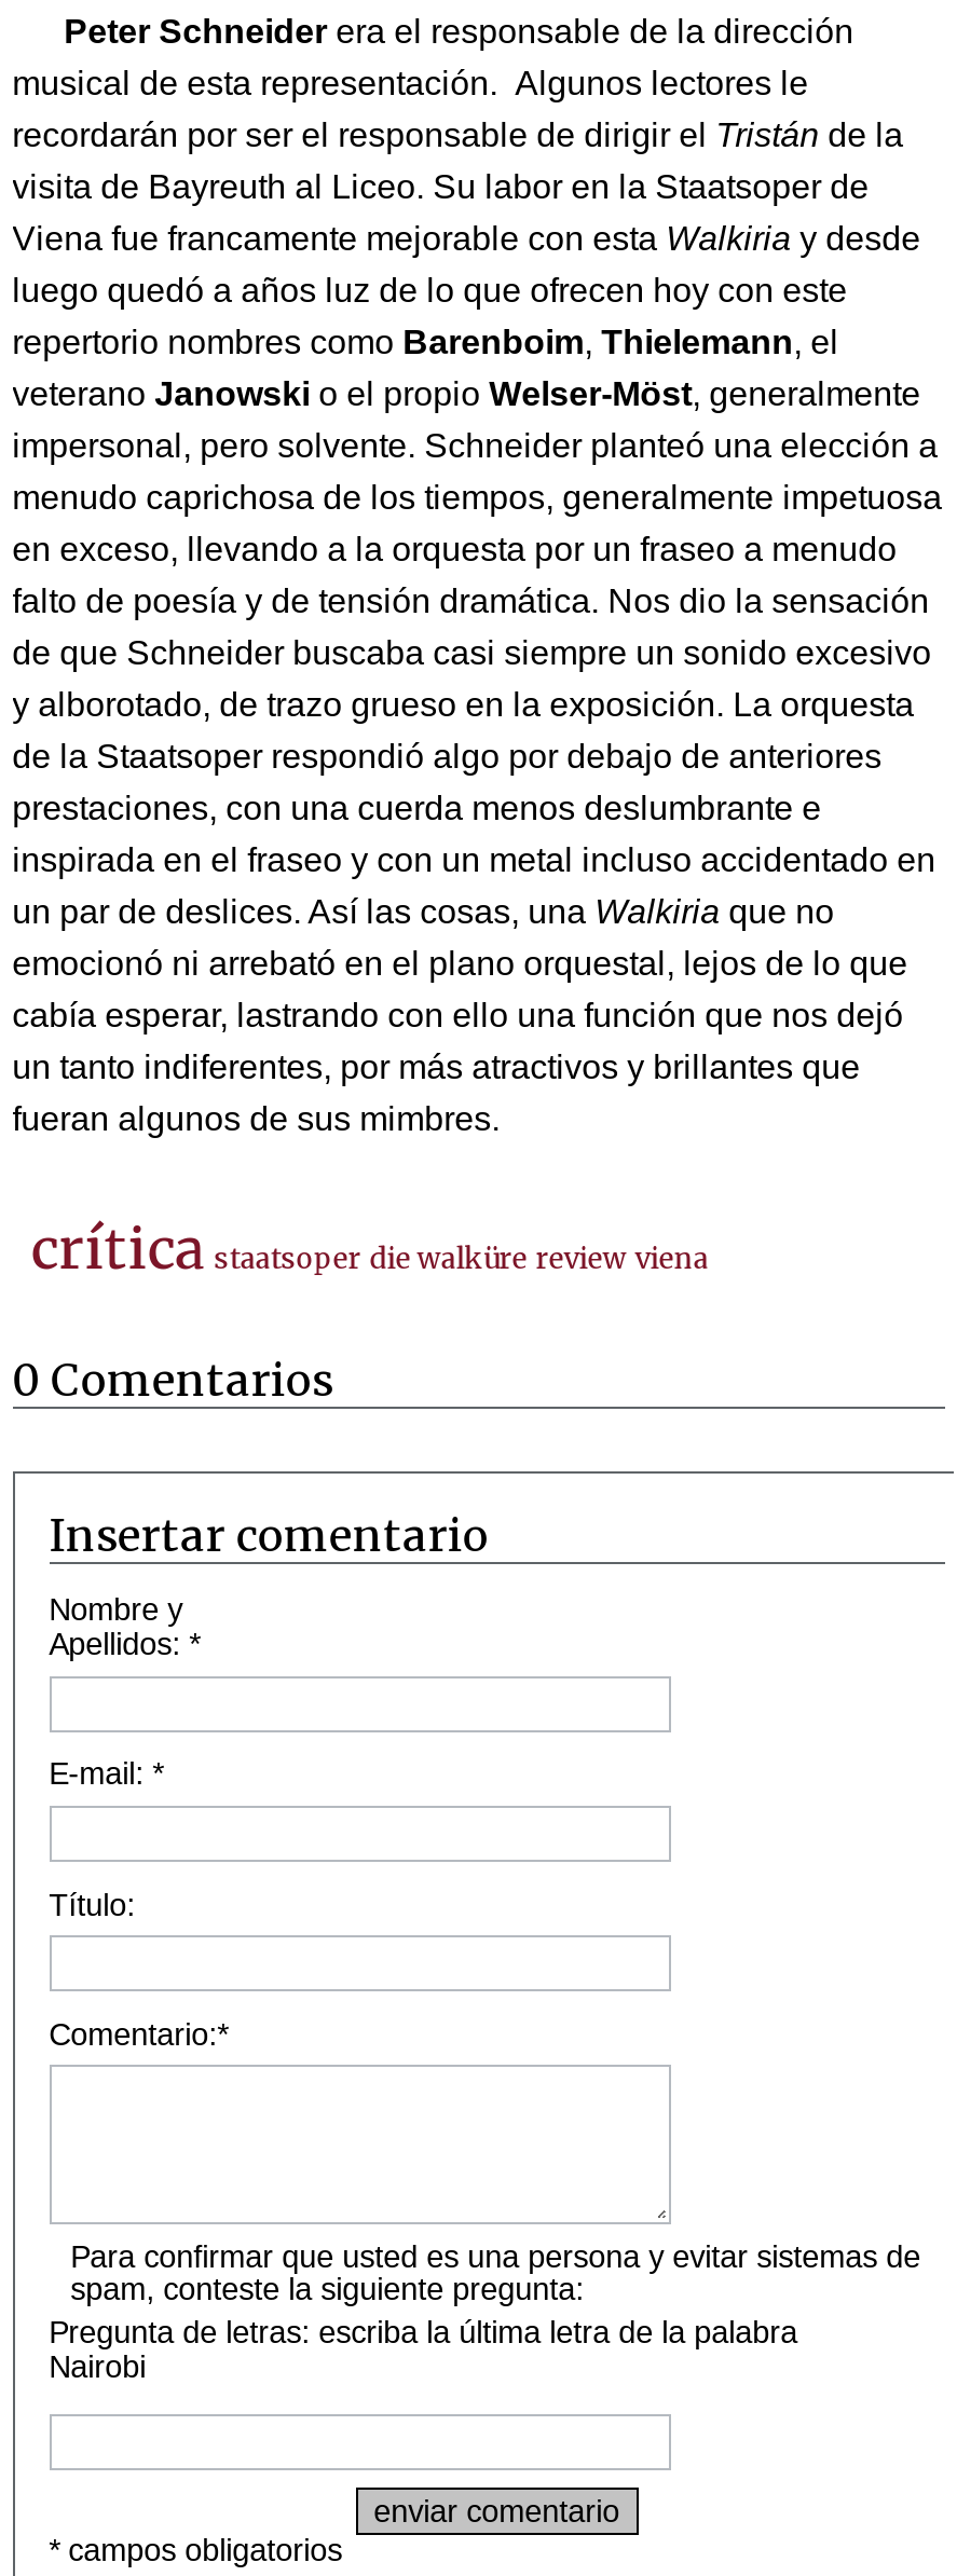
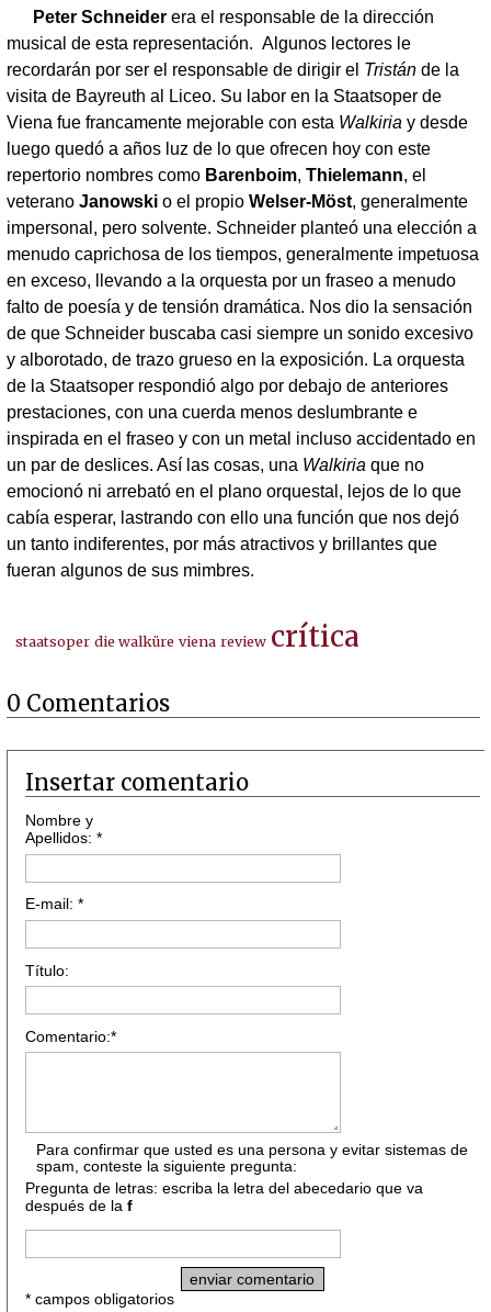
[31,1214,708,1283] crítica staatsoper die walküre review viena -> [16,619,360,654] staatsoper die walküre viena review crítica
[49,2315,798,2384] Pregunta de letras: escriba la última letra de la palabra | Nairobi -> [25,1179,423,1214] Pregunta de letras: escriba la letra del abecedario que va | después de la f

